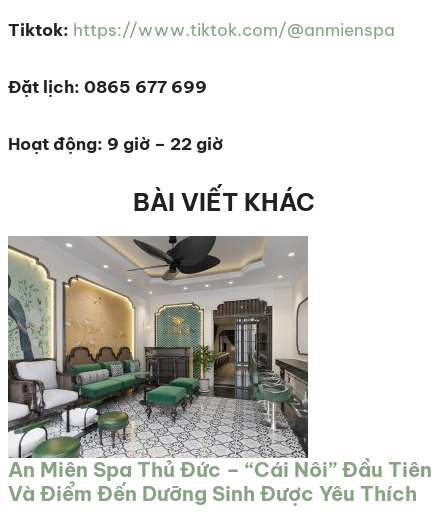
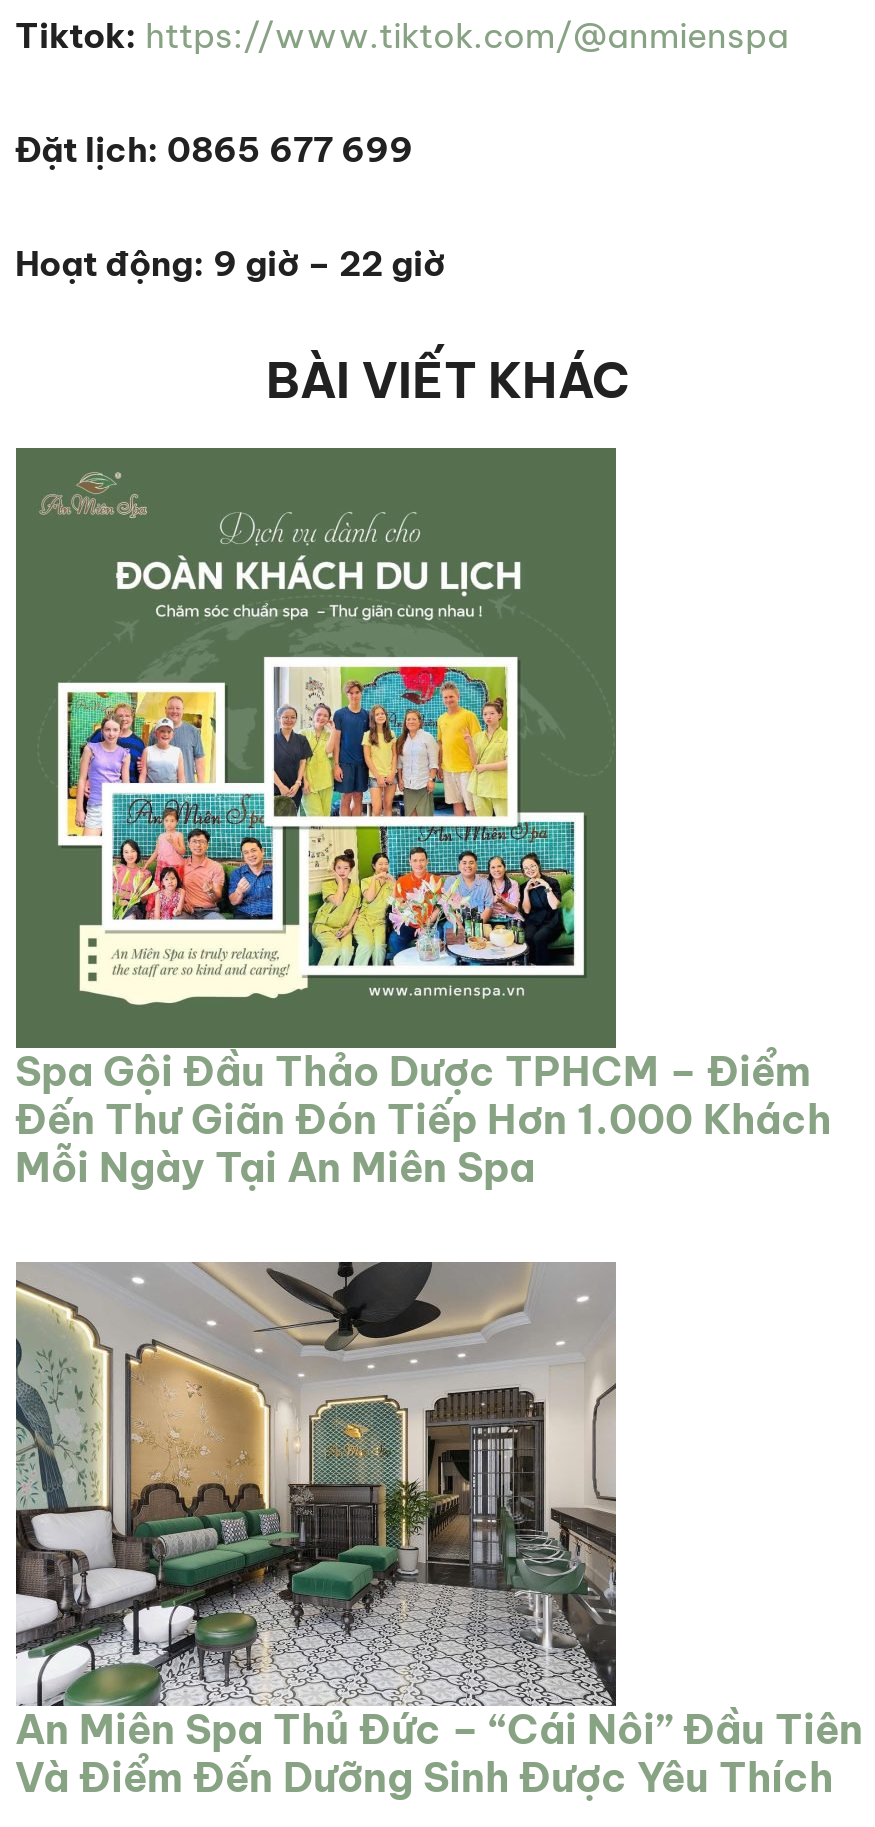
none -> [14,448,831,1192] [image] | Spa Gội Đầu Thảo Dược TPHCM – Điểm | Đến Thư Giãn Đón Tiếp Hơn 1.000 Khách | Mỗi Ngày Tại An Miên Spa

